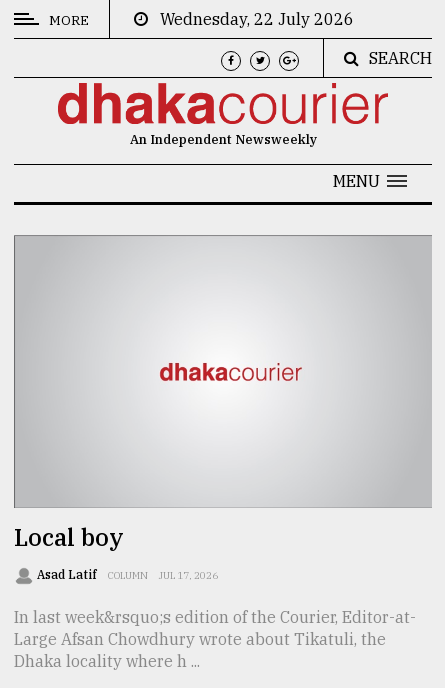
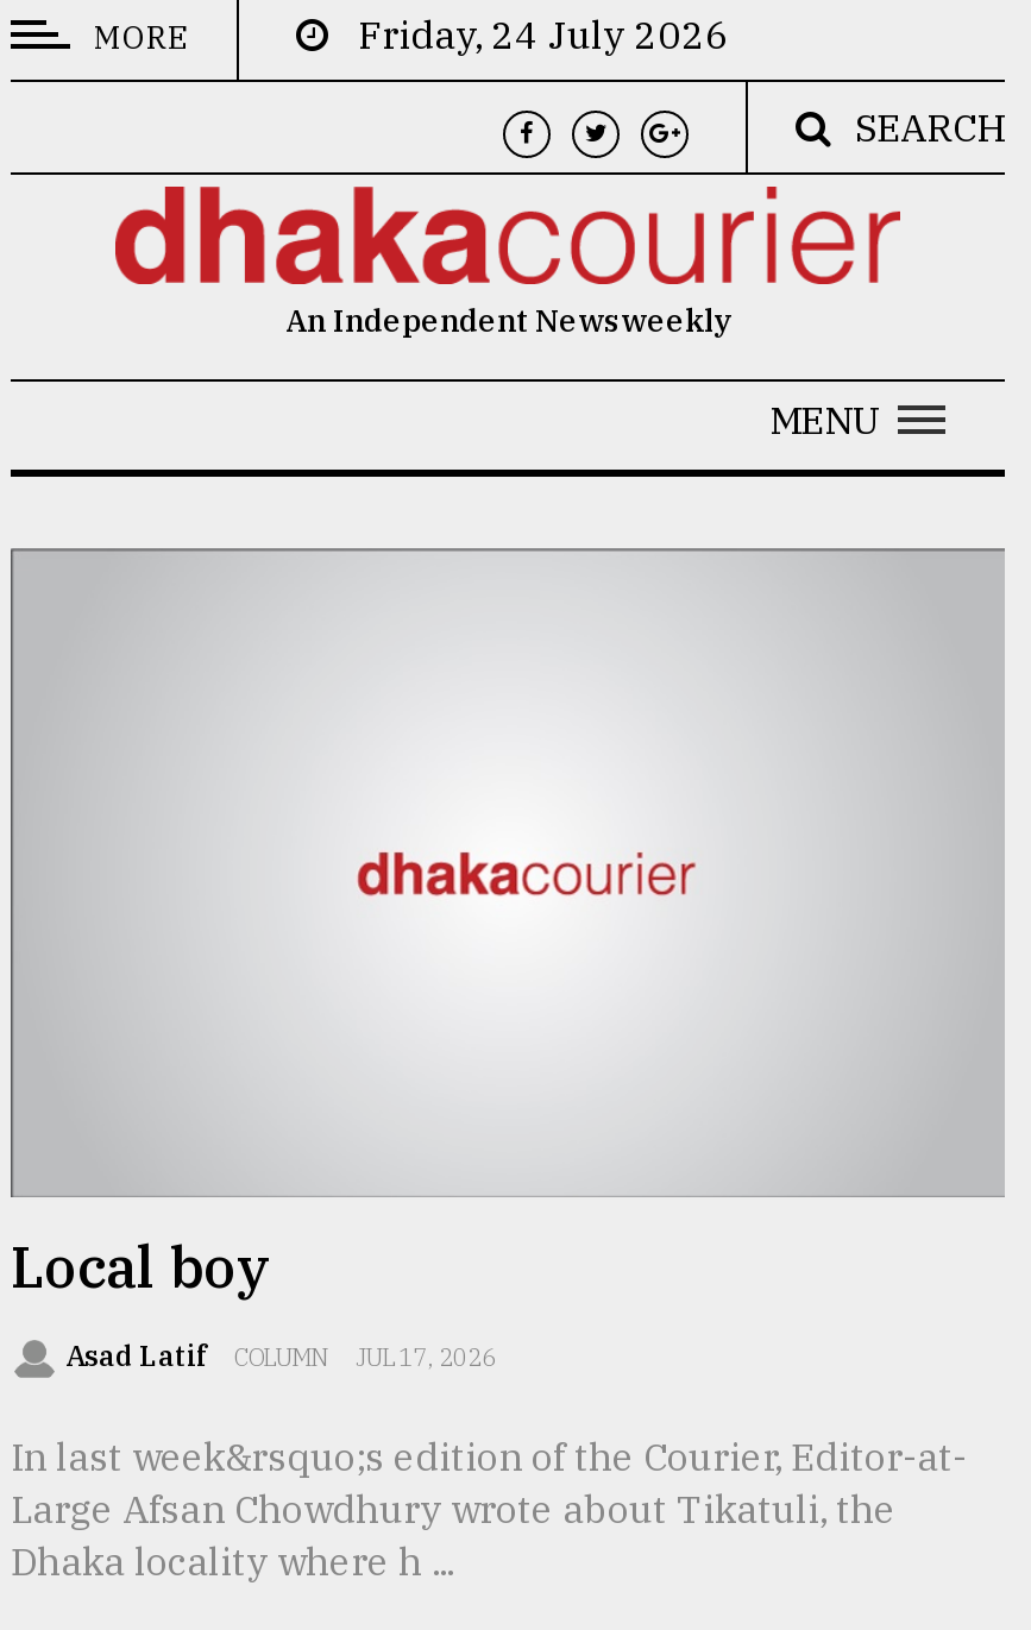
[148,9,354,29] Wednesday, 22 July 2026 -> [329,11,729,58] Friday, 24 July 2026

